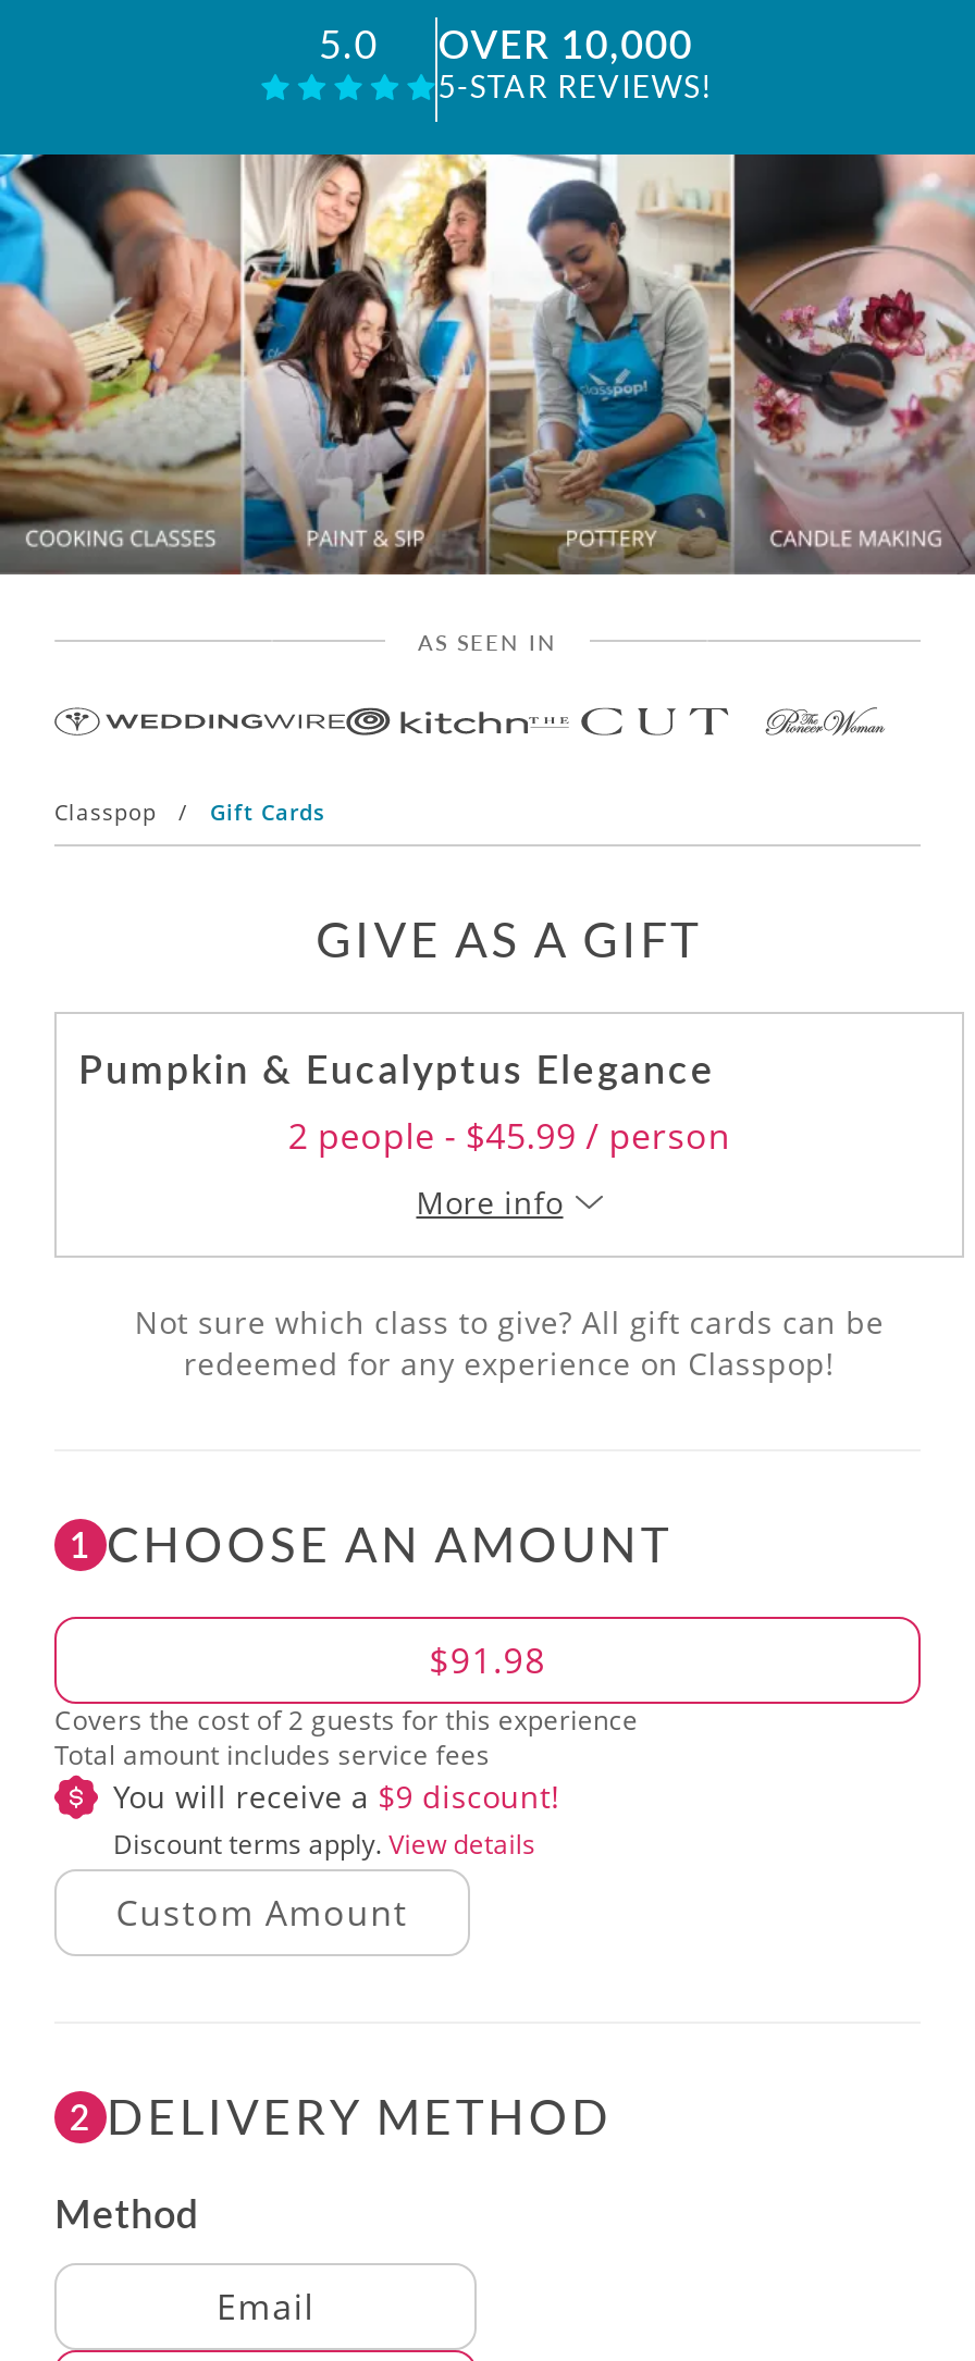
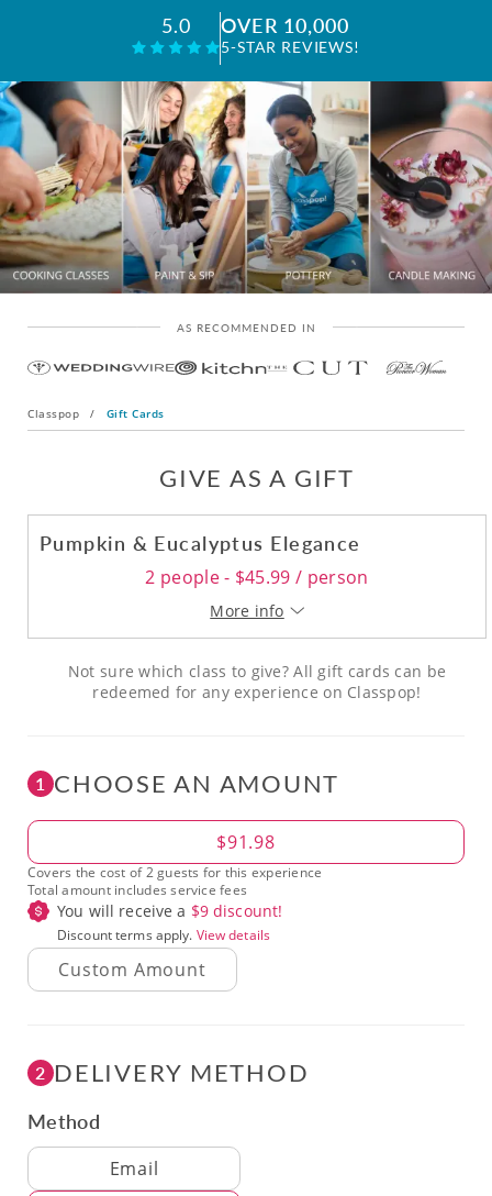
[418,628,557,658] AS SEEN IN -> [176,320,316,336] AS RECOMMENDED IN

